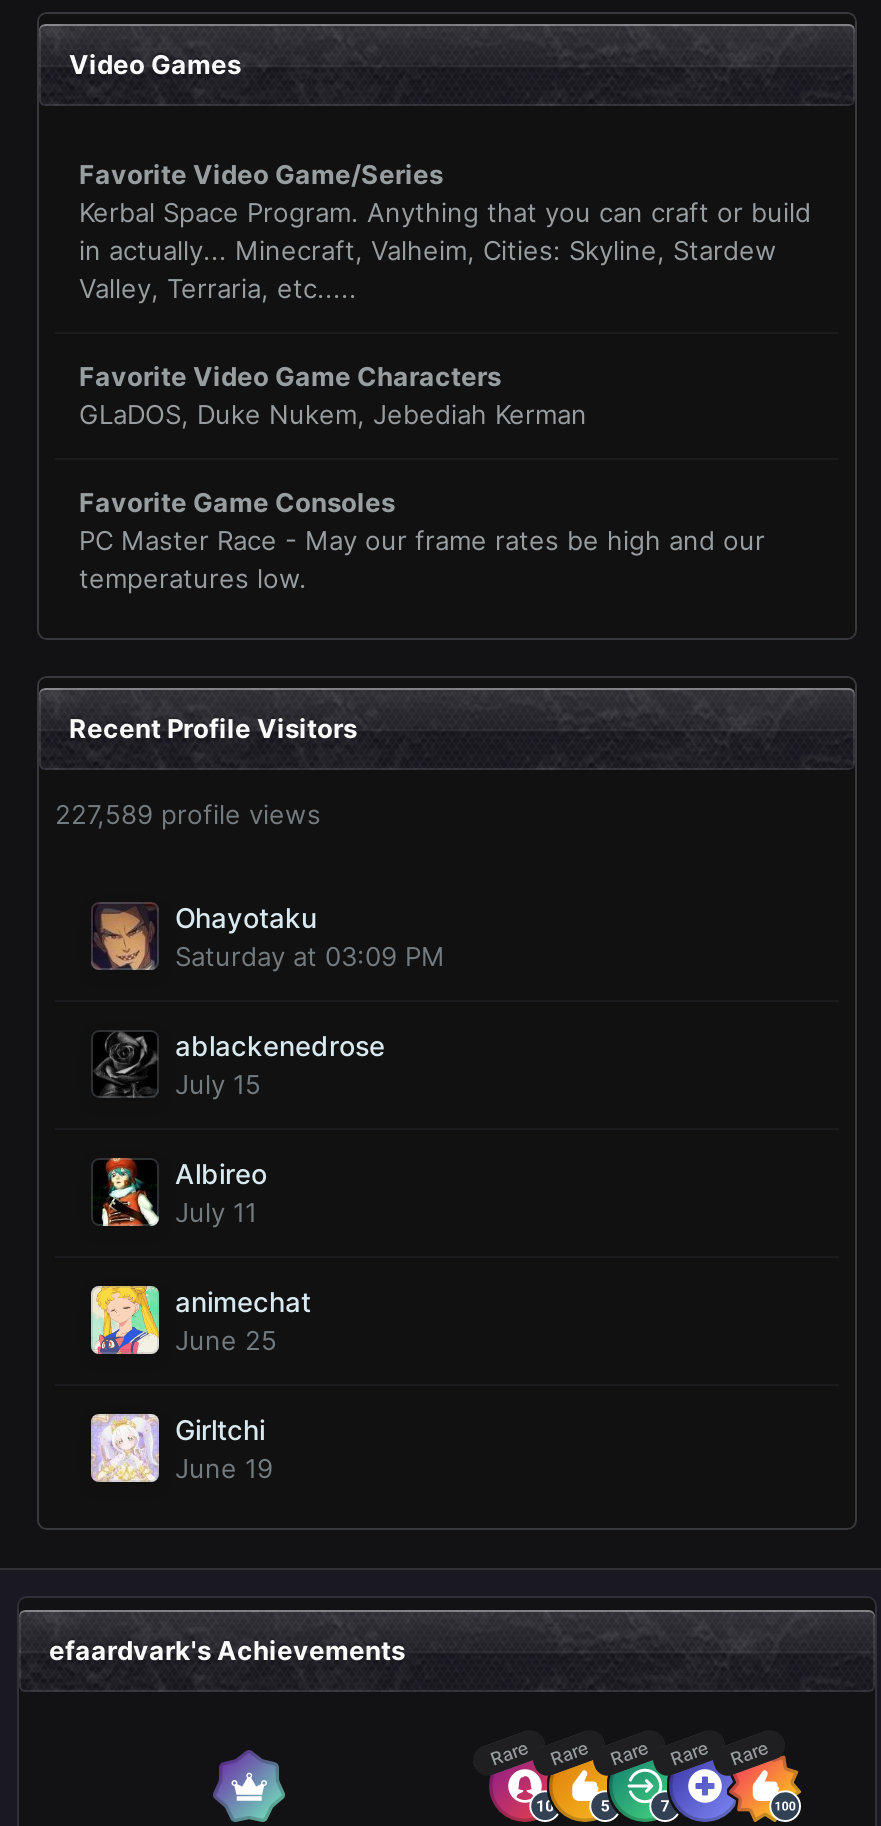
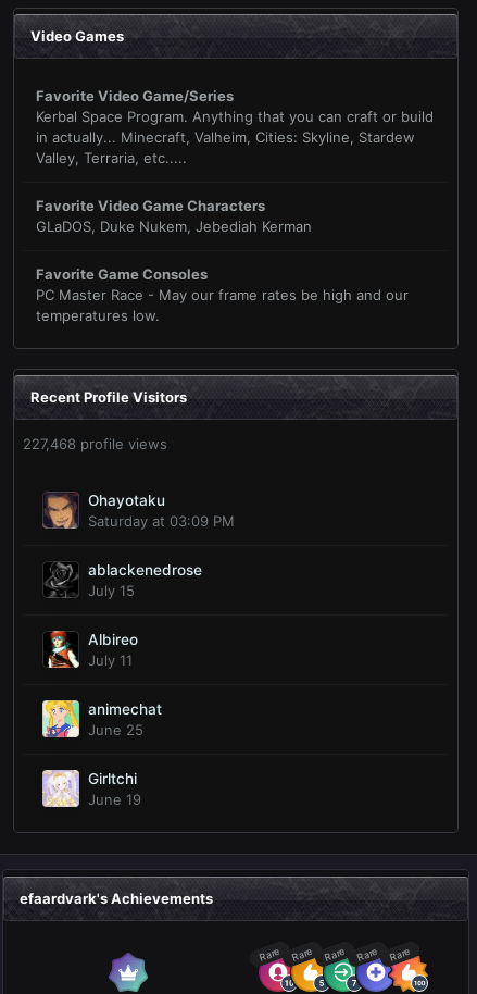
[55,799,321,831] 227,589 profile views -> [23,435,167,453] 227,468 profile views

